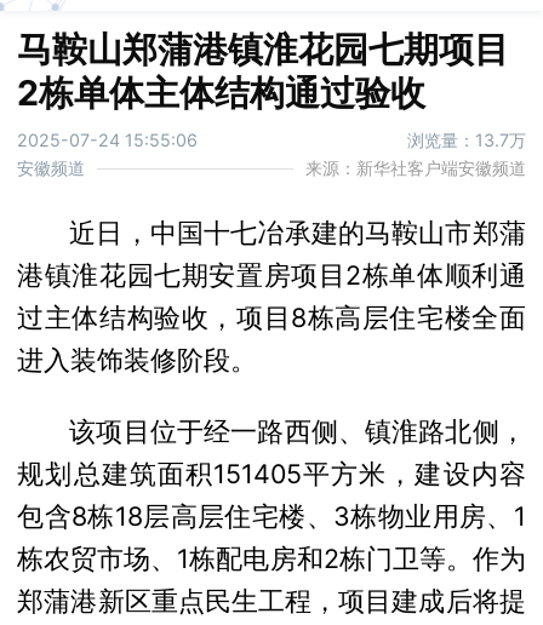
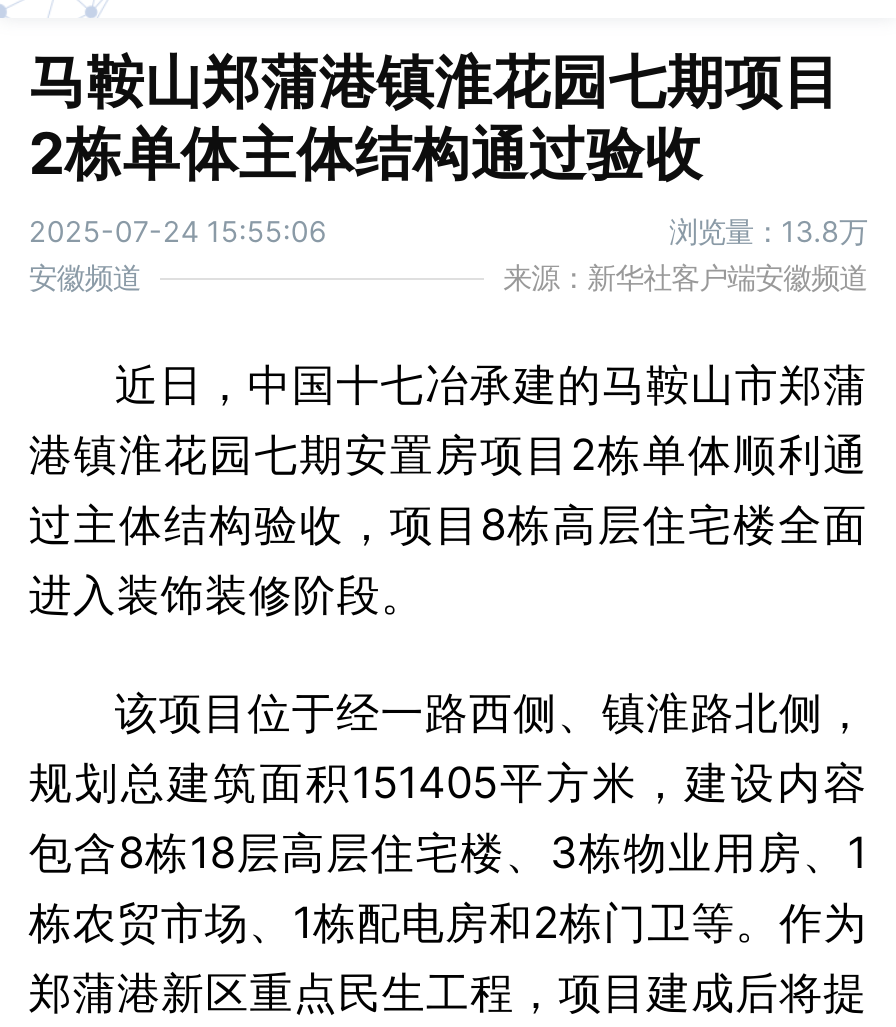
[407,130,526,150] 浏览量：13.7万 -> [669,215,867,247] 浏览量：13.8万

